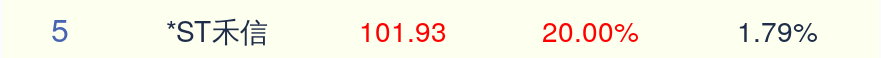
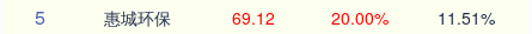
[166,10,447,50] *ST禾信 | 101.93 -> [104,6,274,29] 惠城环保 | 69.12
[737,10,817,50] 1.79% -> [437,6,494,29] 11.51%

